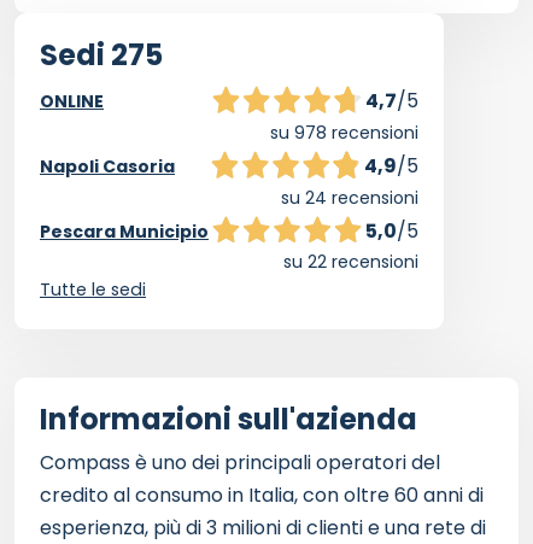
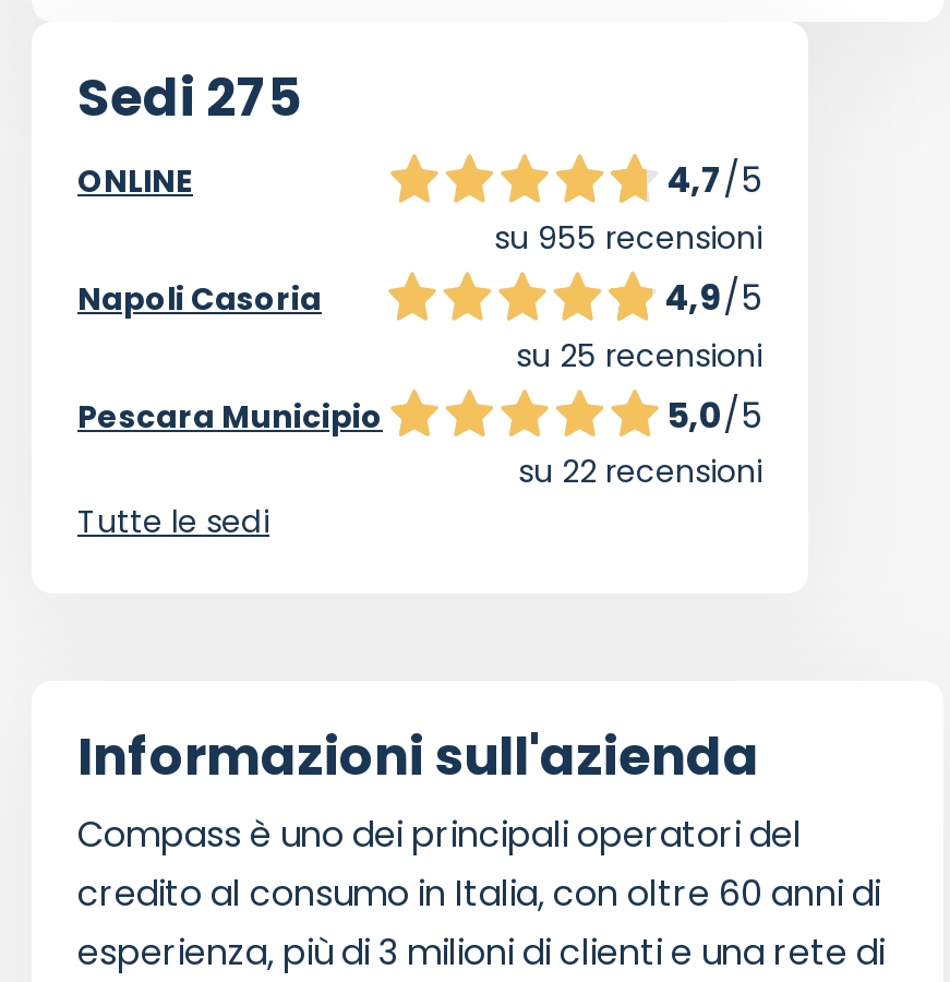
[270,121,418,145] su 978 recensioni -> [494,216,762,260] su 955 recensioni
[281,185,418,210] su 24 recensioni -> [516,333,762,377] su 25 recensioni

